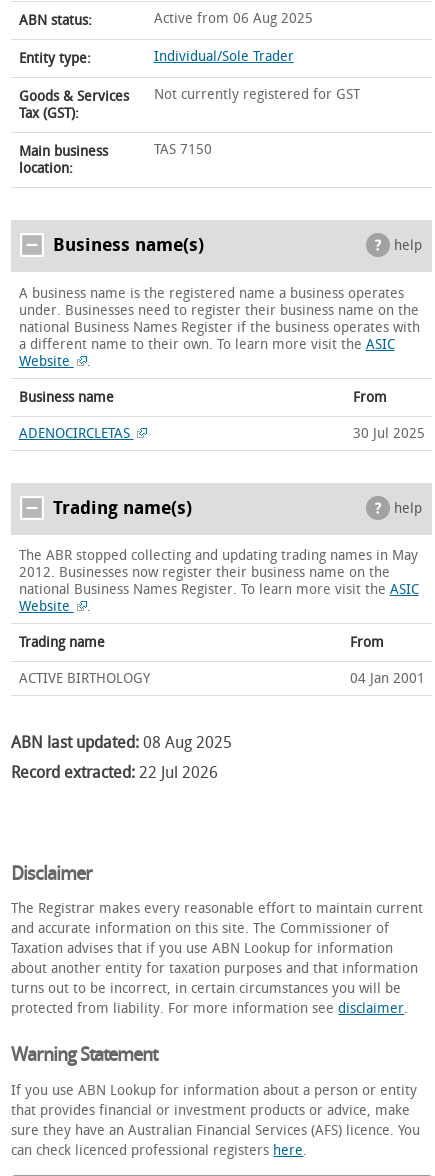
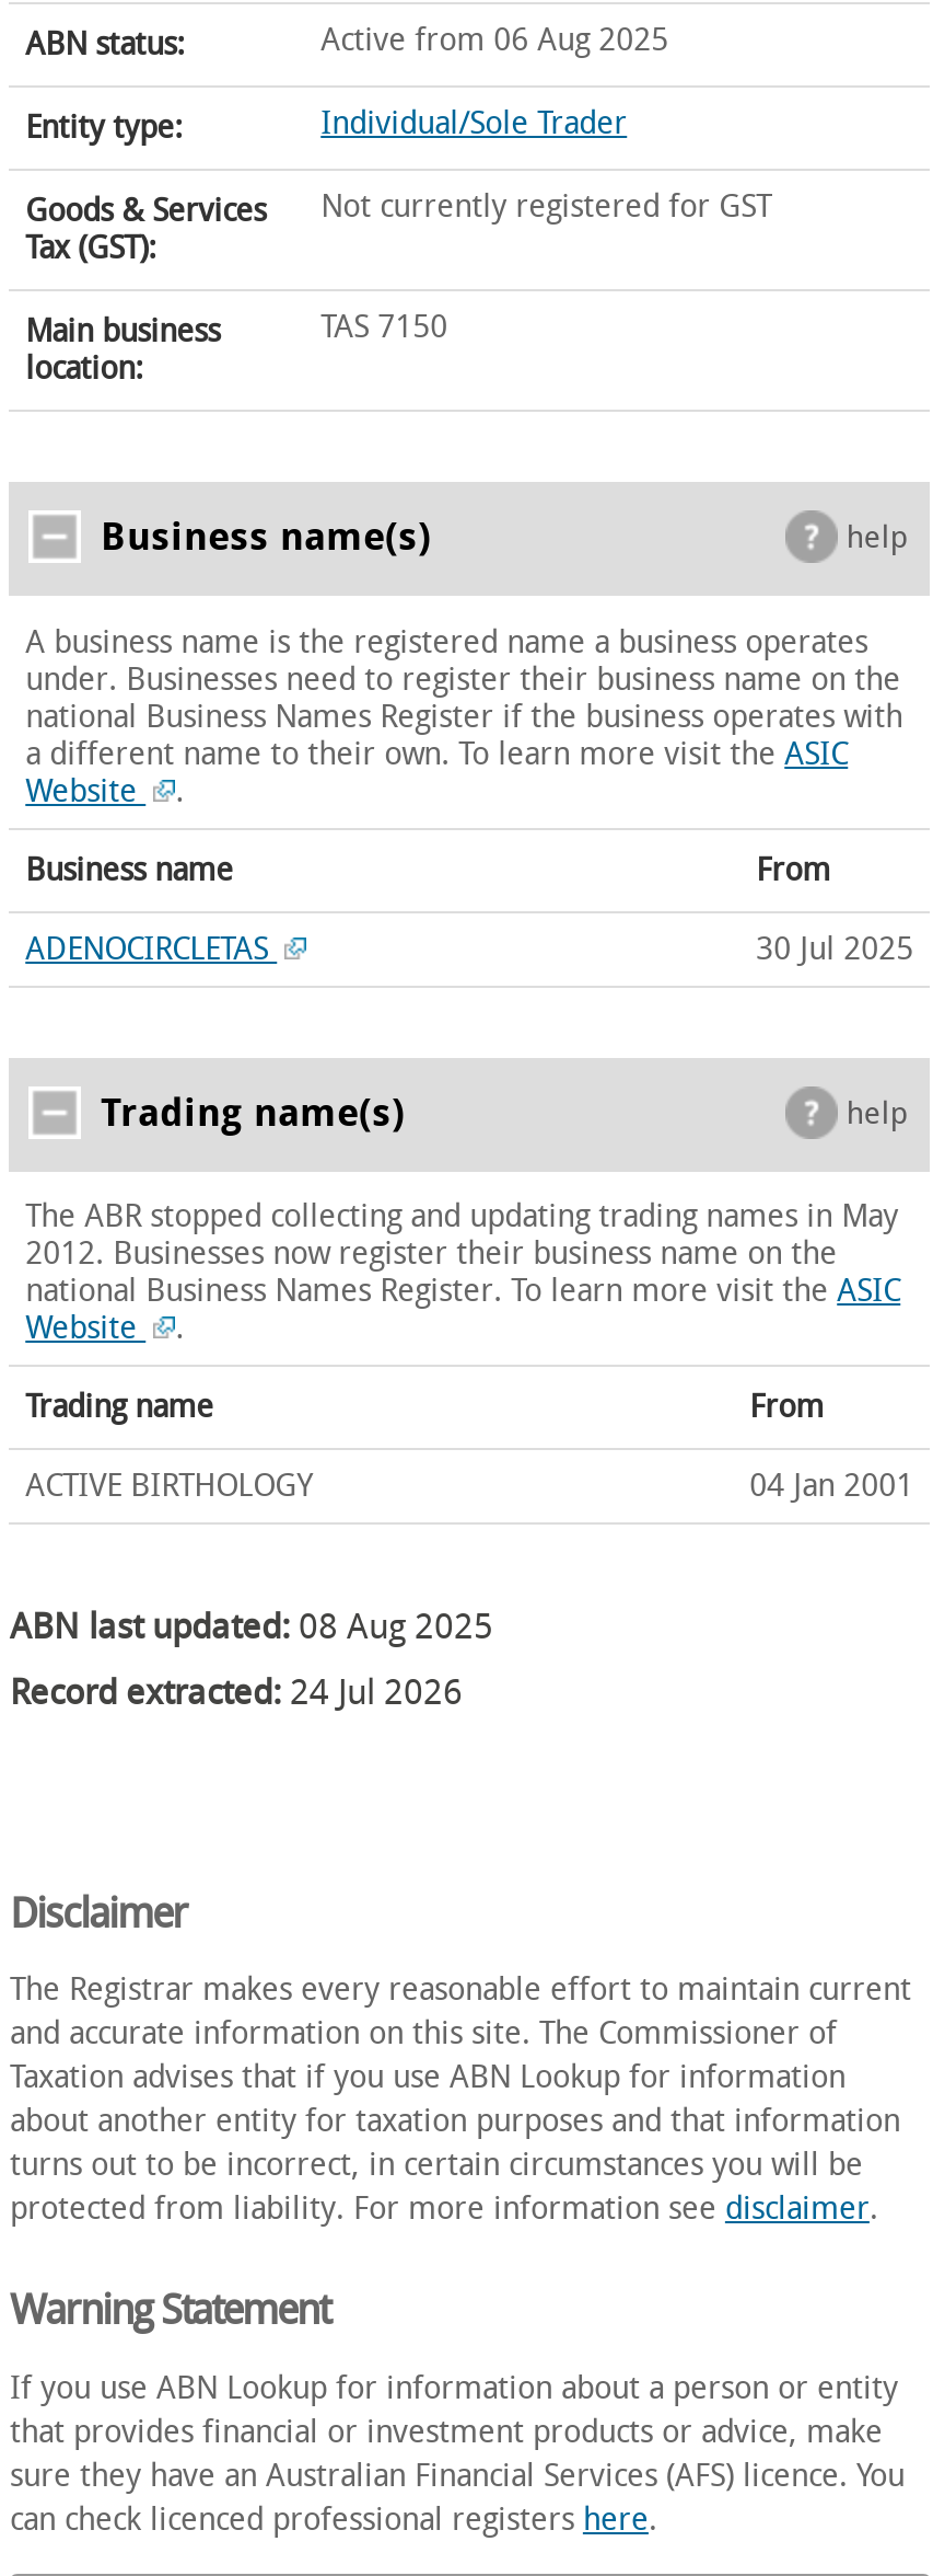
[11,763,218,782] Record extracted: 22 Jul 2026 -> [10,1672,462,1714] Record extracted: 24 Jul 2026

